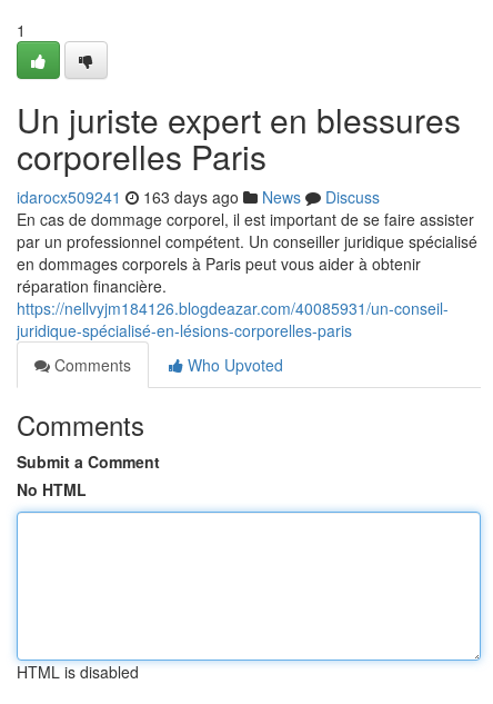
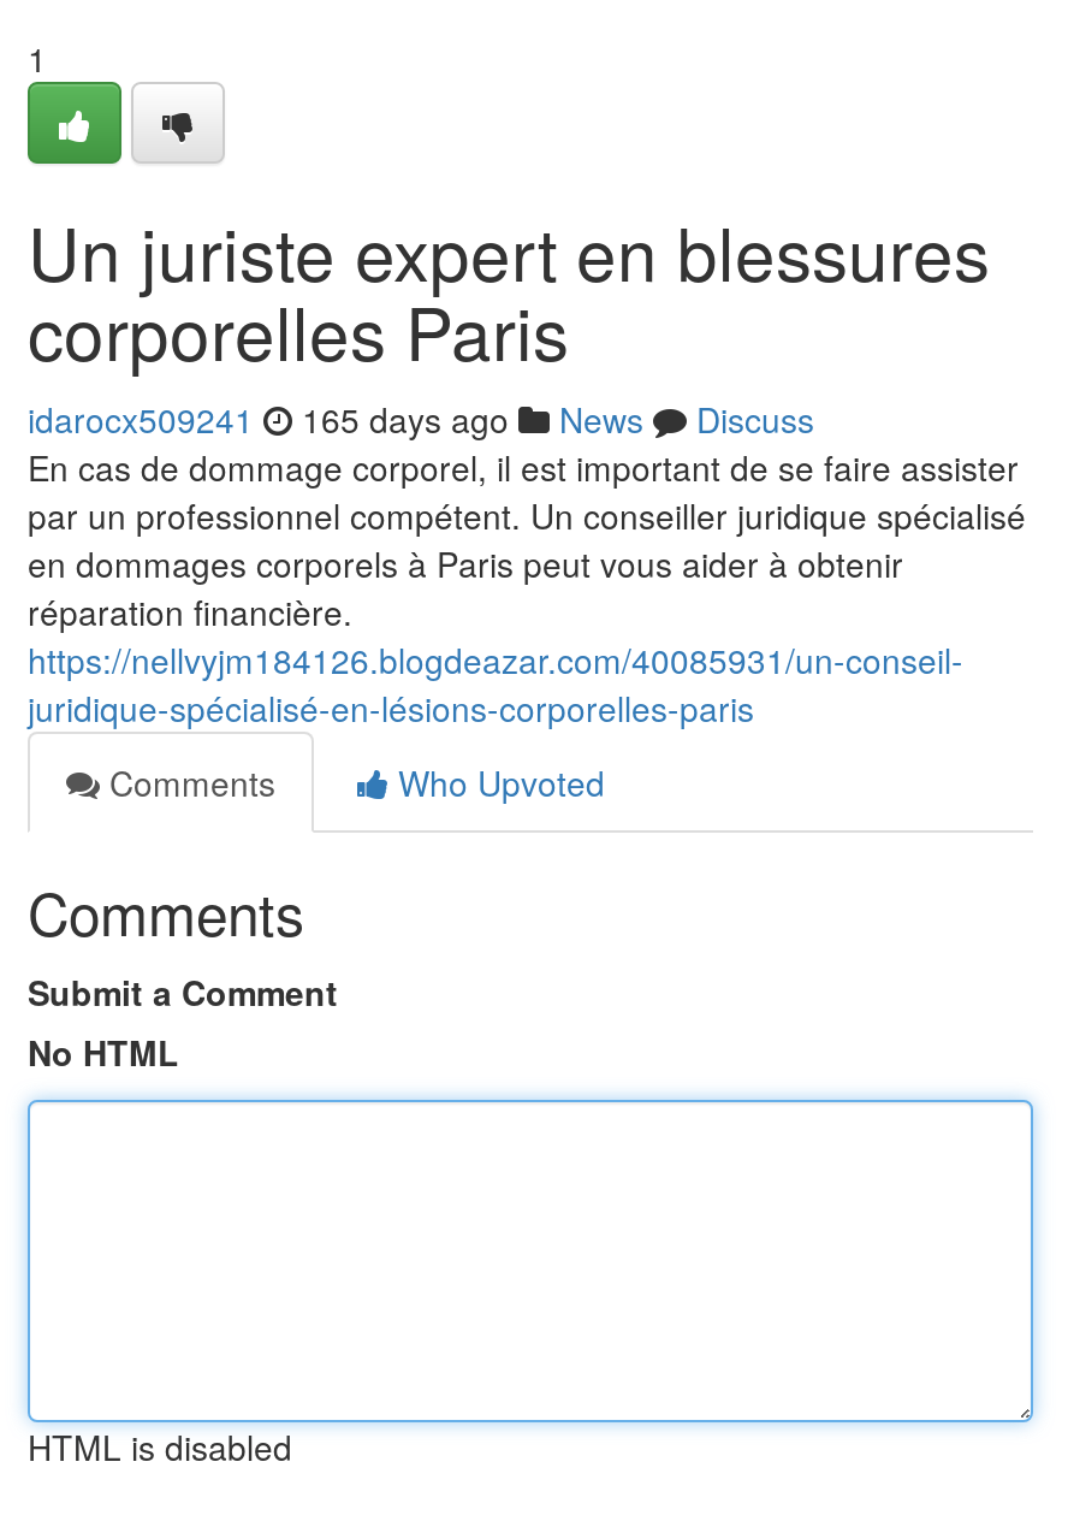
[17,186,380,208] idarocx509241 163 days ago News Discuss -> [28,395,814,443] idarocx509241 165 days ago News Discuss

